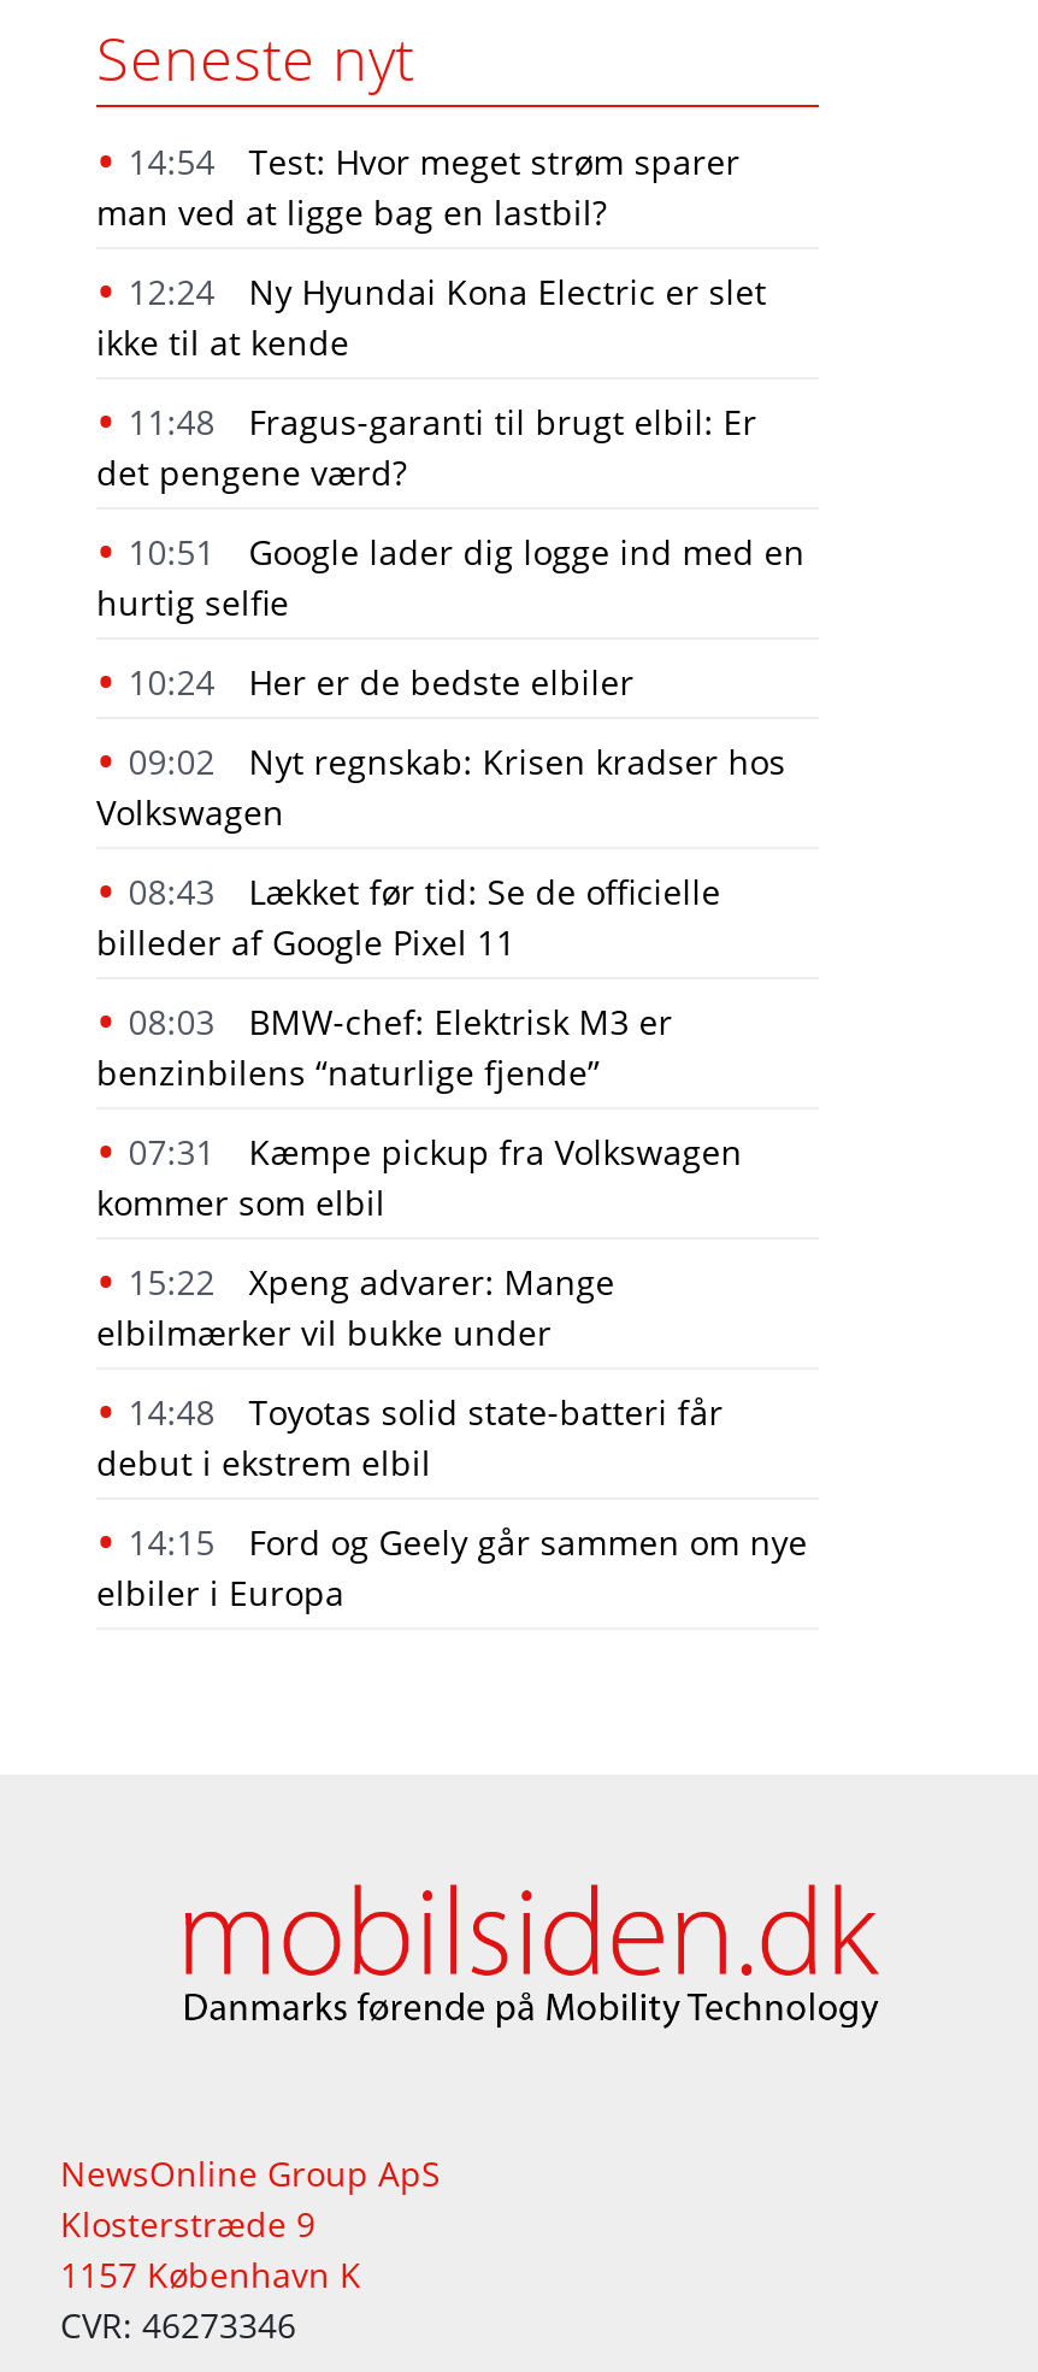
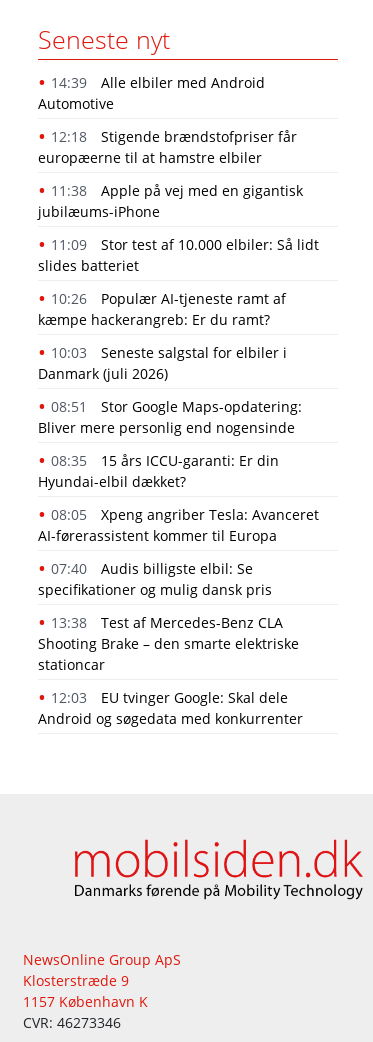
[96,137,740,234] 14:54 | Test: Hvor meget strøm sparer | man ved at ligge bag en lastbil? -> [38,72,265,112] 14:39 | Alle elbiler med Android | Automotive
[96,267,766,364] 12:24 | Ny Hyundai Kona Electric er slet | ikke til at kende -> [38,126,297,166] 12:18 | Stigende brændstofpriser får | europæerne til at hamstre elbiler
[96,398,757,494] 11:48 | Fragus-garanti til brugt elbil: Er | det pengene værd? -> [38,180,303,220] 11:38 | Apple på vej med en gigantisk | jubilæums-iPhone
[96,528,805,624] 10:51 | Google lader dig logge ind med en | hurtig selfie -> [38,234,319,274] 11:09 | Stor test af 10.000 elbiler: Så lidt | slides batteriet
[128,658,634,704] 10:24 | Her er de bedste elbiler -> [38,288,286,328] 10:26 | Populær AI-tjeneste ramt af | kæmpe hackerangreb: Er du ramt?
[96,737,786,834] 09:02 | Nyt regnskab: Krisen kradser hos | Volkswagen -> [38,342,287,382] 10:03 | Seneste salgstal for elbiler i | Danmark (juli 2026)
[96,867,721,964] 08:43 | Lækket før tid: Se de officielle | billeder af Google Pixel 11 -> [38,396,302,436] 08:51 | Stor Google Maps-opdatering: | Bliver mere personlig end nogensinde
[96,997,672,1094] 08:03 | BMW-chef: Elektrisk M3 er | benzinbilens “naturlige fjende” -> [38,450,279,490] 08:35 | 15 års ICCU-garanti: Er din | Hyundai-elbil dækket?
[96,1128,742,1224] 07:31 | Kæmpe pickup fra Volkswagen | kommer som elbil -> [38,504,319,544] 08:05 | Xpeng angriber Tesla: Avanceret | AI-førerassistent kommer til Europa
[96,1258,615,1354] 15:22 | Xpeng advarer: Mange | elbilmærker vil bukke under -> [38,558,272,598] 07:40 | Audis billigste elbil: Se | specifikationer og mulig dansk pris
[96,1388,723,1484] 14:48 | Toyotas solid state-batteri får | debut i ekstrem elbil -> [38,612,299,673] 13:38 | Test af Mercedes-Benz CLA | Shooting Brake – den smarte elektriske | stationcar
[96,1518,807,1614] 14:15 | Ford og Geely går sammen om nye | elbiler i Europa -> [38,687,303,727] 12:03 | EU tvinger Google: Skal dele | Android og søgedata med konkurrenter

